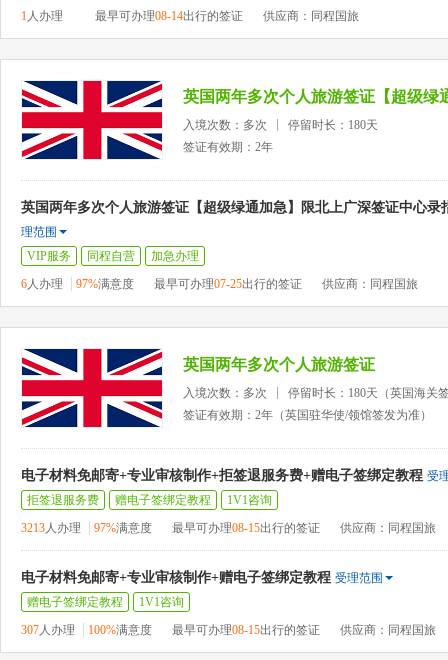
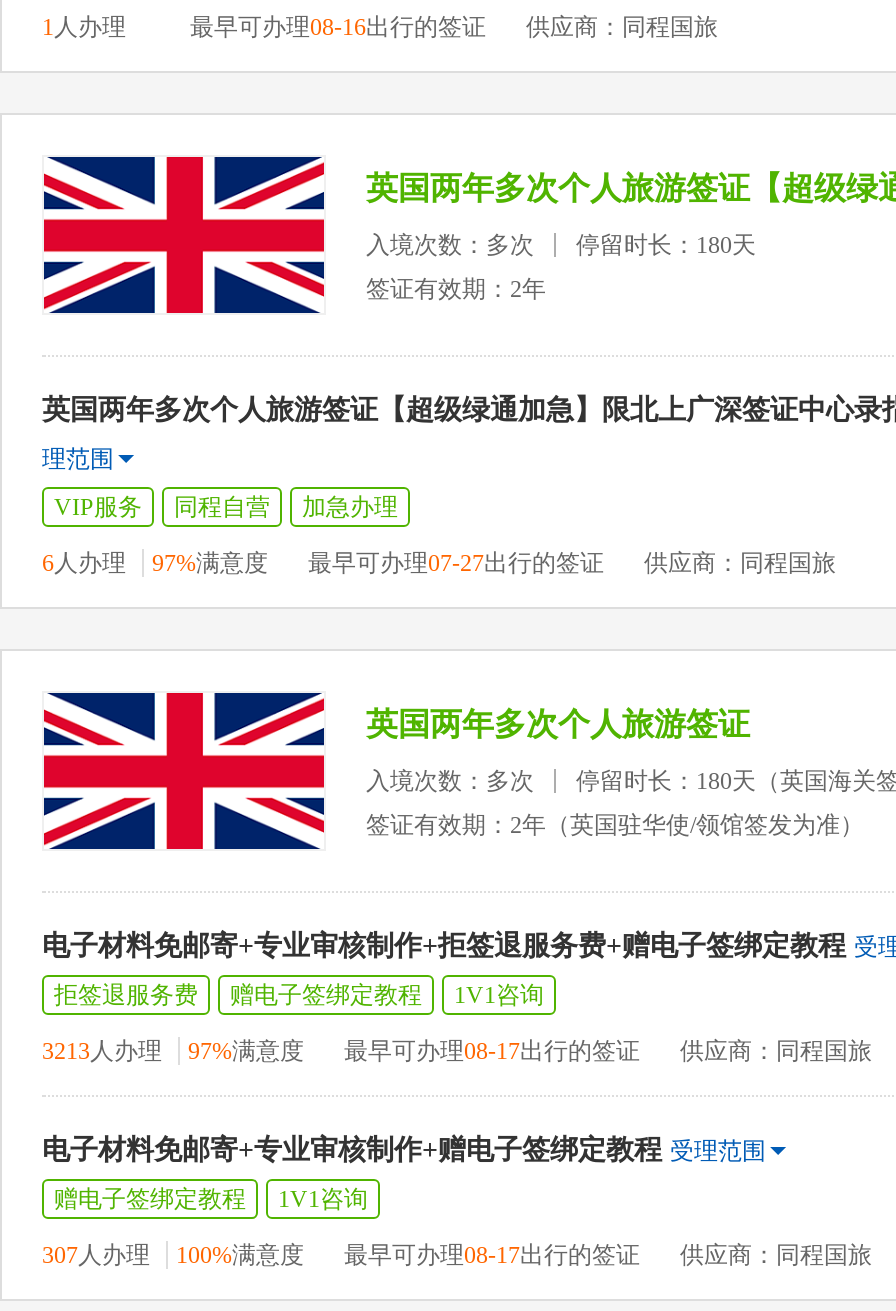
[95,9,243,23] 最早可办理08-14出行的签证 -> [190,13,486,41] 最早可办理08-16出行的签证
[154,277,302,291] 最早可办理07-25出行的签证 -> [308,549,604,577] 最早可办理07-27出行的签证
[172,521,320,535] 最早可办理08-15出行的签证 -> [344,1037,640,1065] 最早可办理08-17出行的签证
[172,623,320,637] 最早可办理08-15出行的签证 -> [344,1241,640,1269] 最早可办理08-17出行的签证

